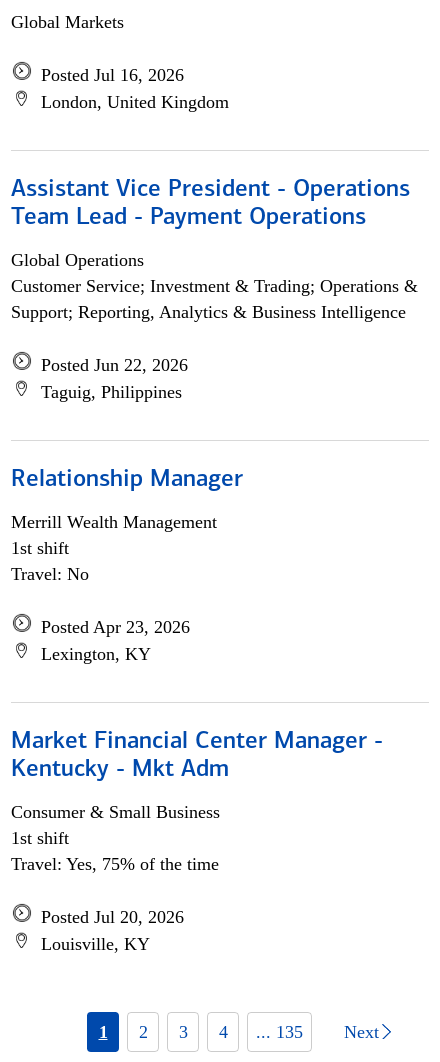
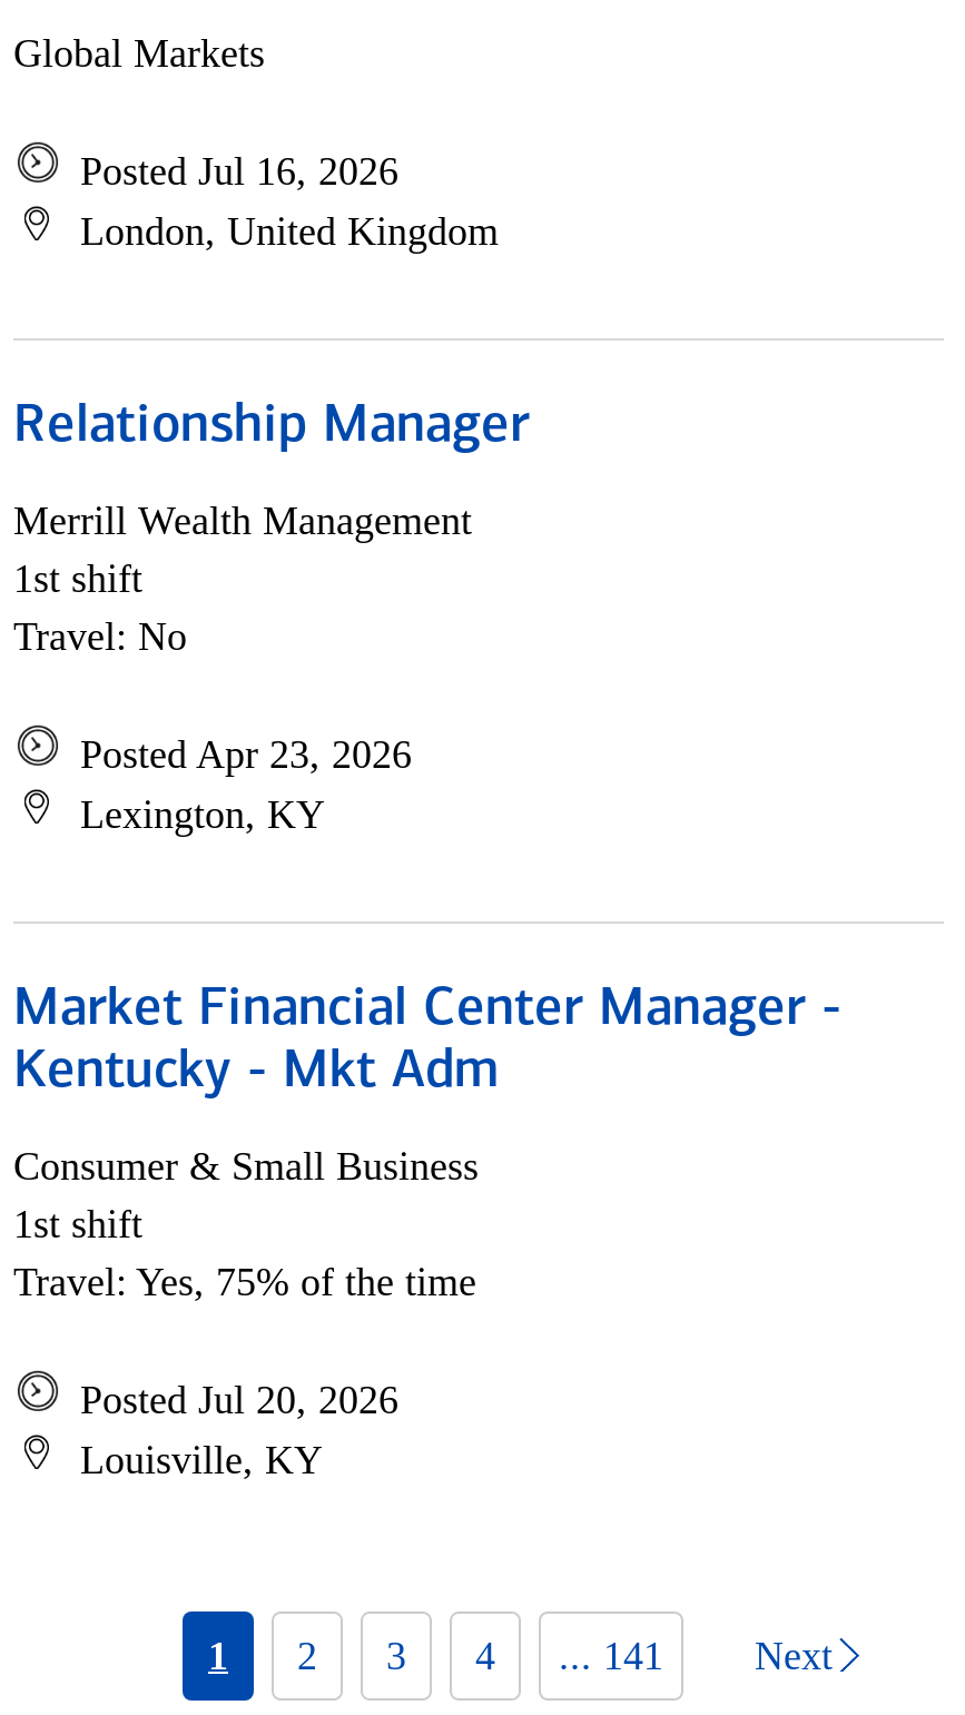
[11,178,418,402] Assistant Vice President - Operations | Team Lead - Payment Operations | Global Operations | Customer Service; Investment & Trading; Operations & | Support; Reporting, Analytics & Business Intelligence | Posted Jun 22, 2026 | Taguig, Philippines -> none
[98,1021,303,1041] 1 2 3 4 ... 135 -> [208,1633,663,1677] 1 2 3 4 ... 141

